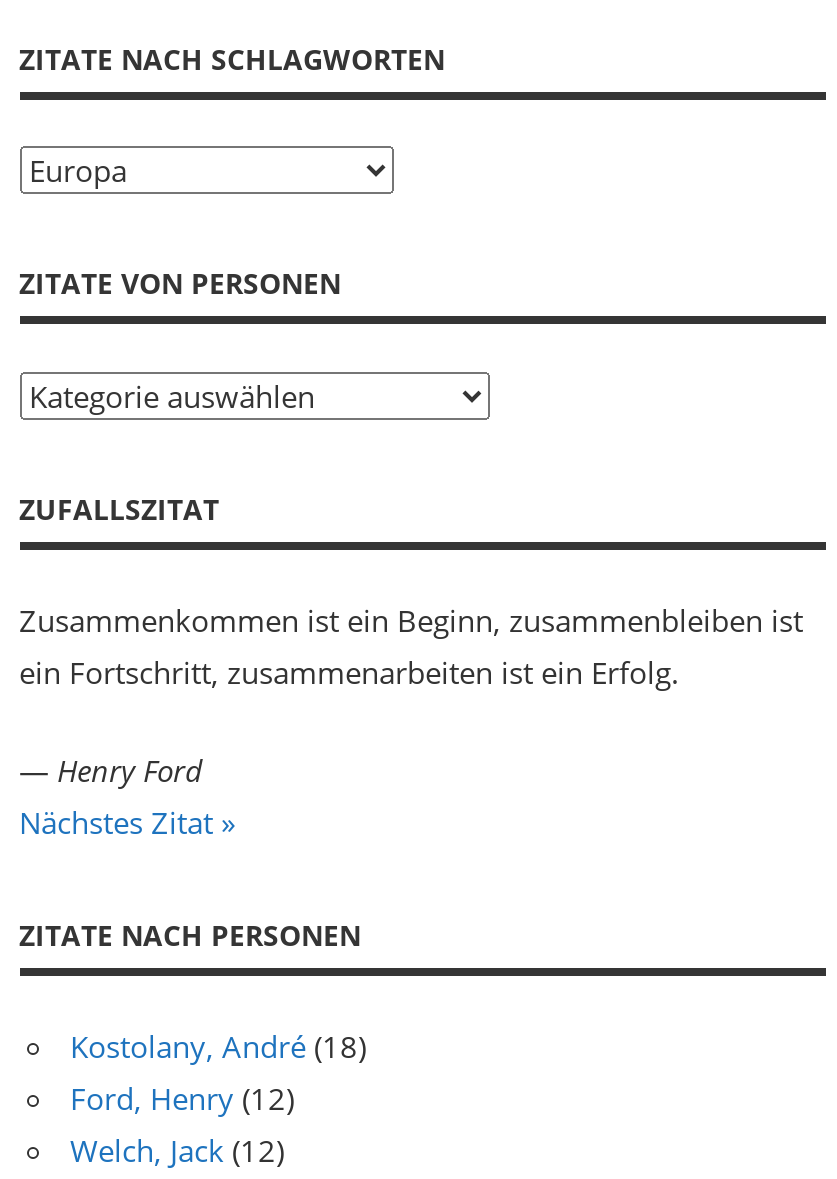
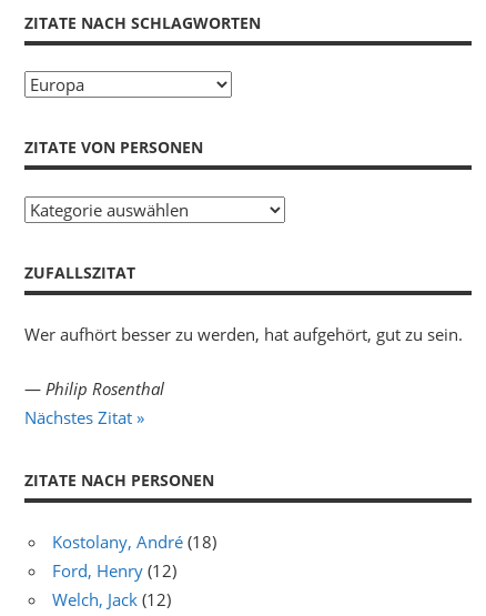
[19,600,803,692] Zusammenkommen ist ein Beginn, zusammenbleiben ist | ein Fortschritt, zusammenarbeiten ist ein Erfolg. -> [24,323,462,345] Wer aufhört besser zu werden, hat aufgehört, gut zu sein.
[19,749,203,789] — Henry Ford -> [24,377,164,399] — Philip Rosenthal

